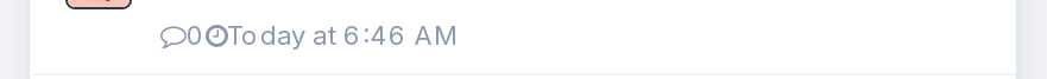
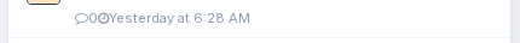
[227,19,458,52] Today at 6:46 AM -> [109,10,250,26] Yesterday at 6:28 AM

